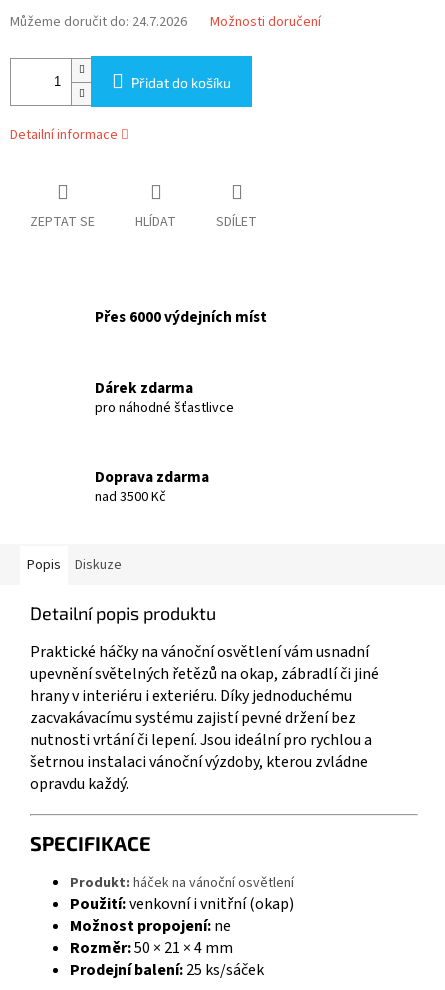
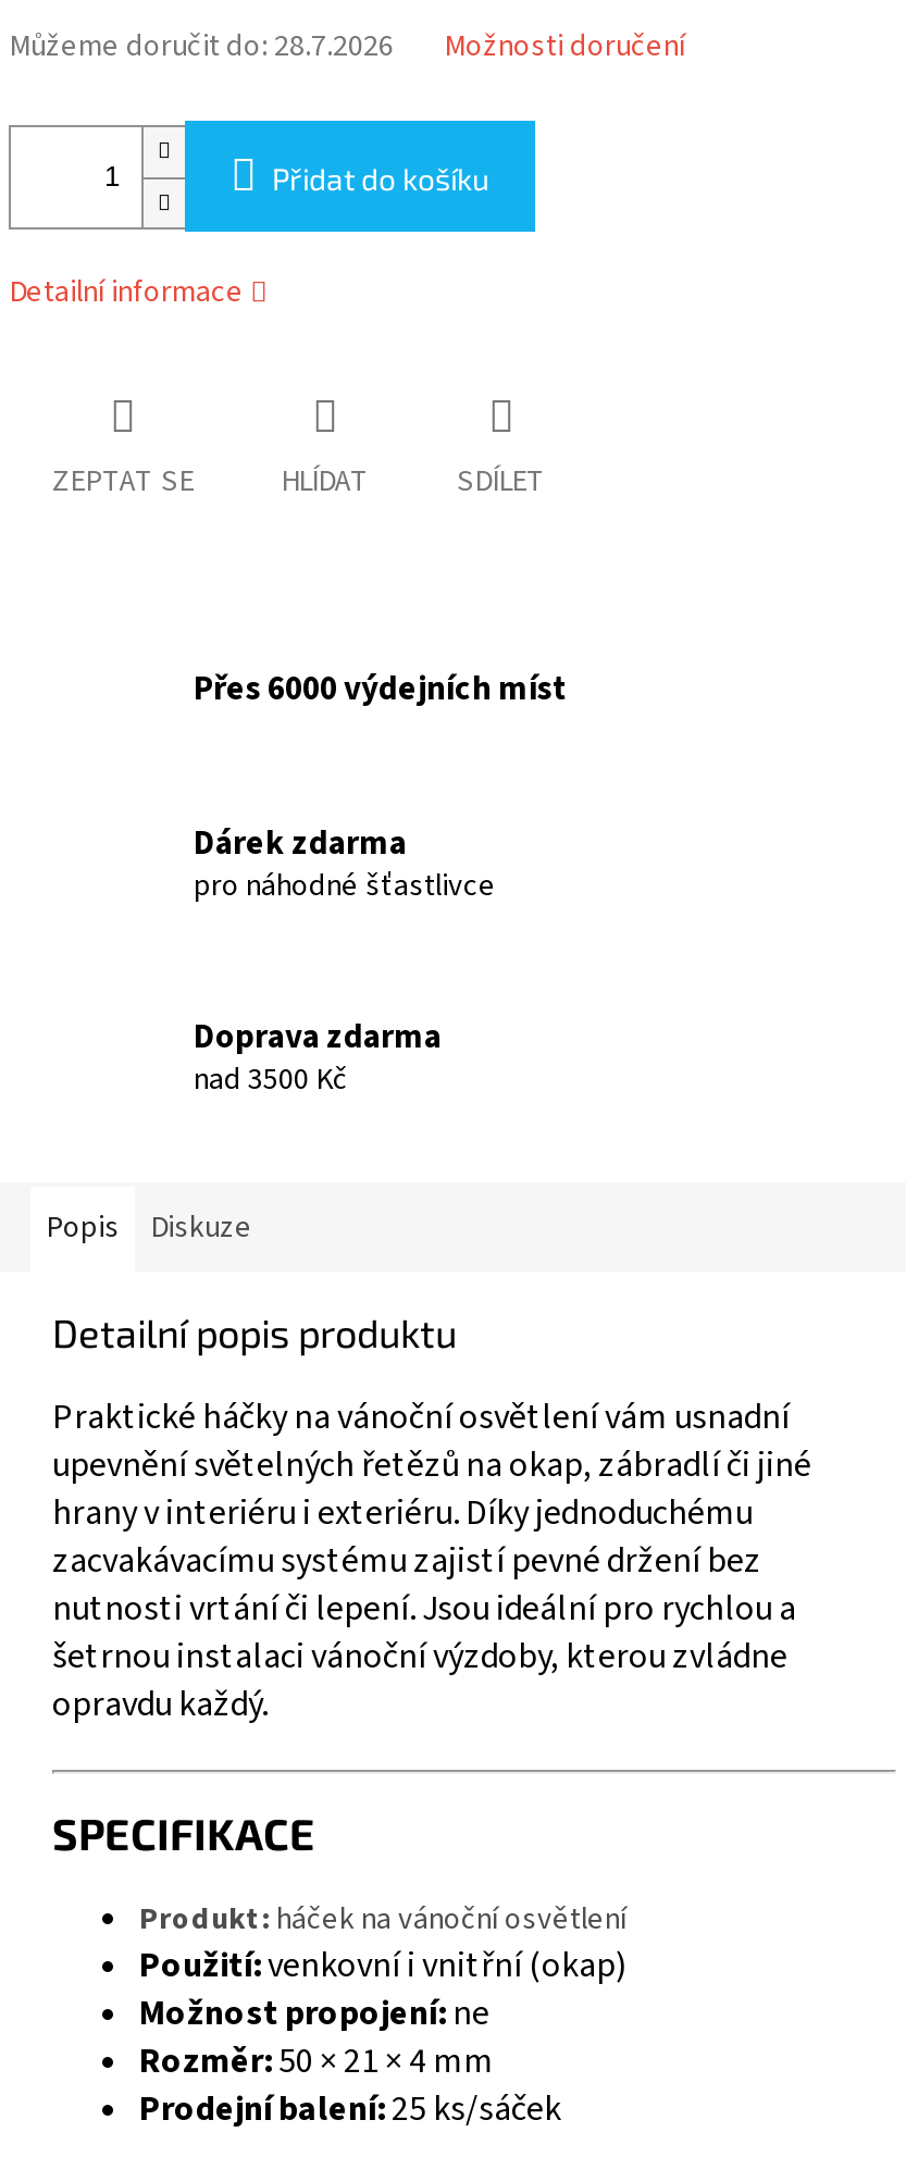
[10,12,187,32] Můžeme doručit do: 24.7.2026 -> [9,26,394,69] Můžeme doručit do: 28.7.2026

